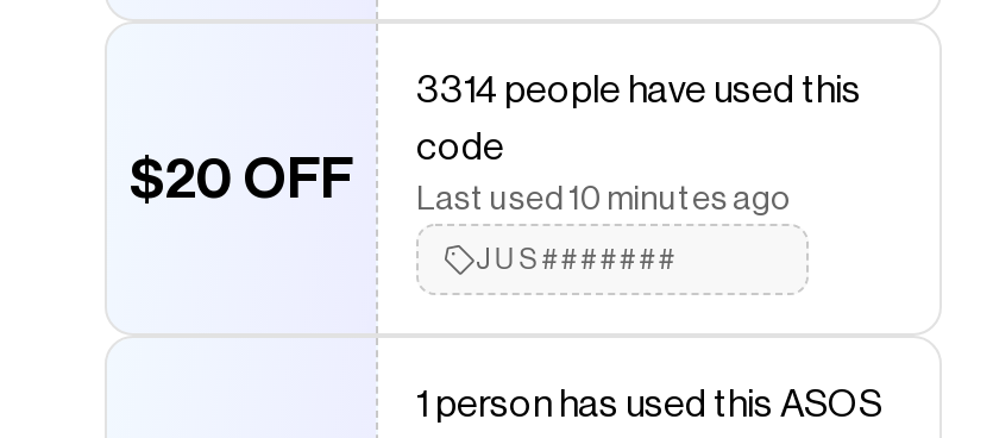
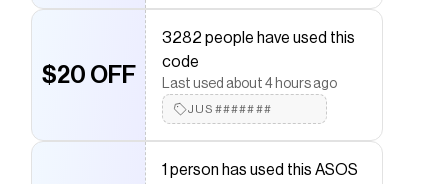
[416,71,861,109] 3314 people have used this -> [162,30,355,46] 3282 people have used this
[416,183,790,217] Last used 10 minutes ago -> [162,77,337,91] Last used about 4 hours ago

